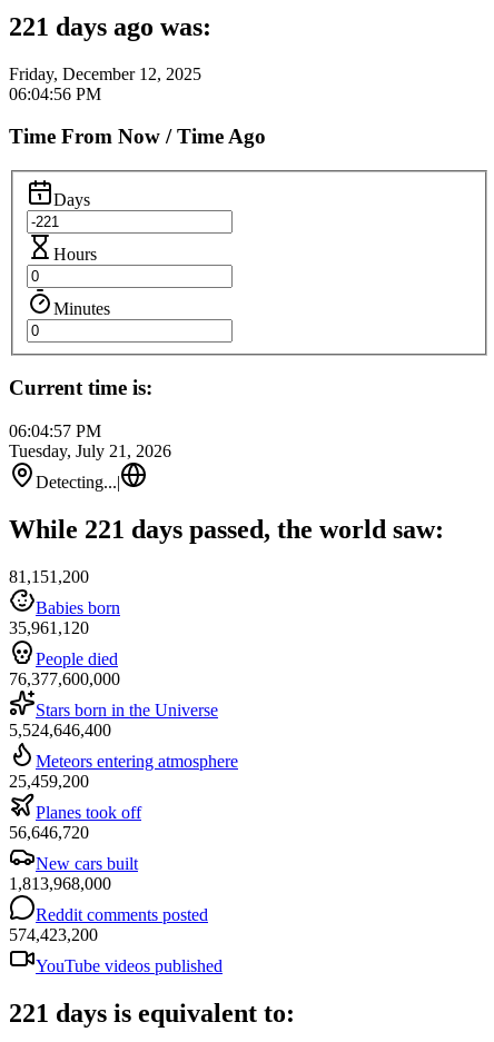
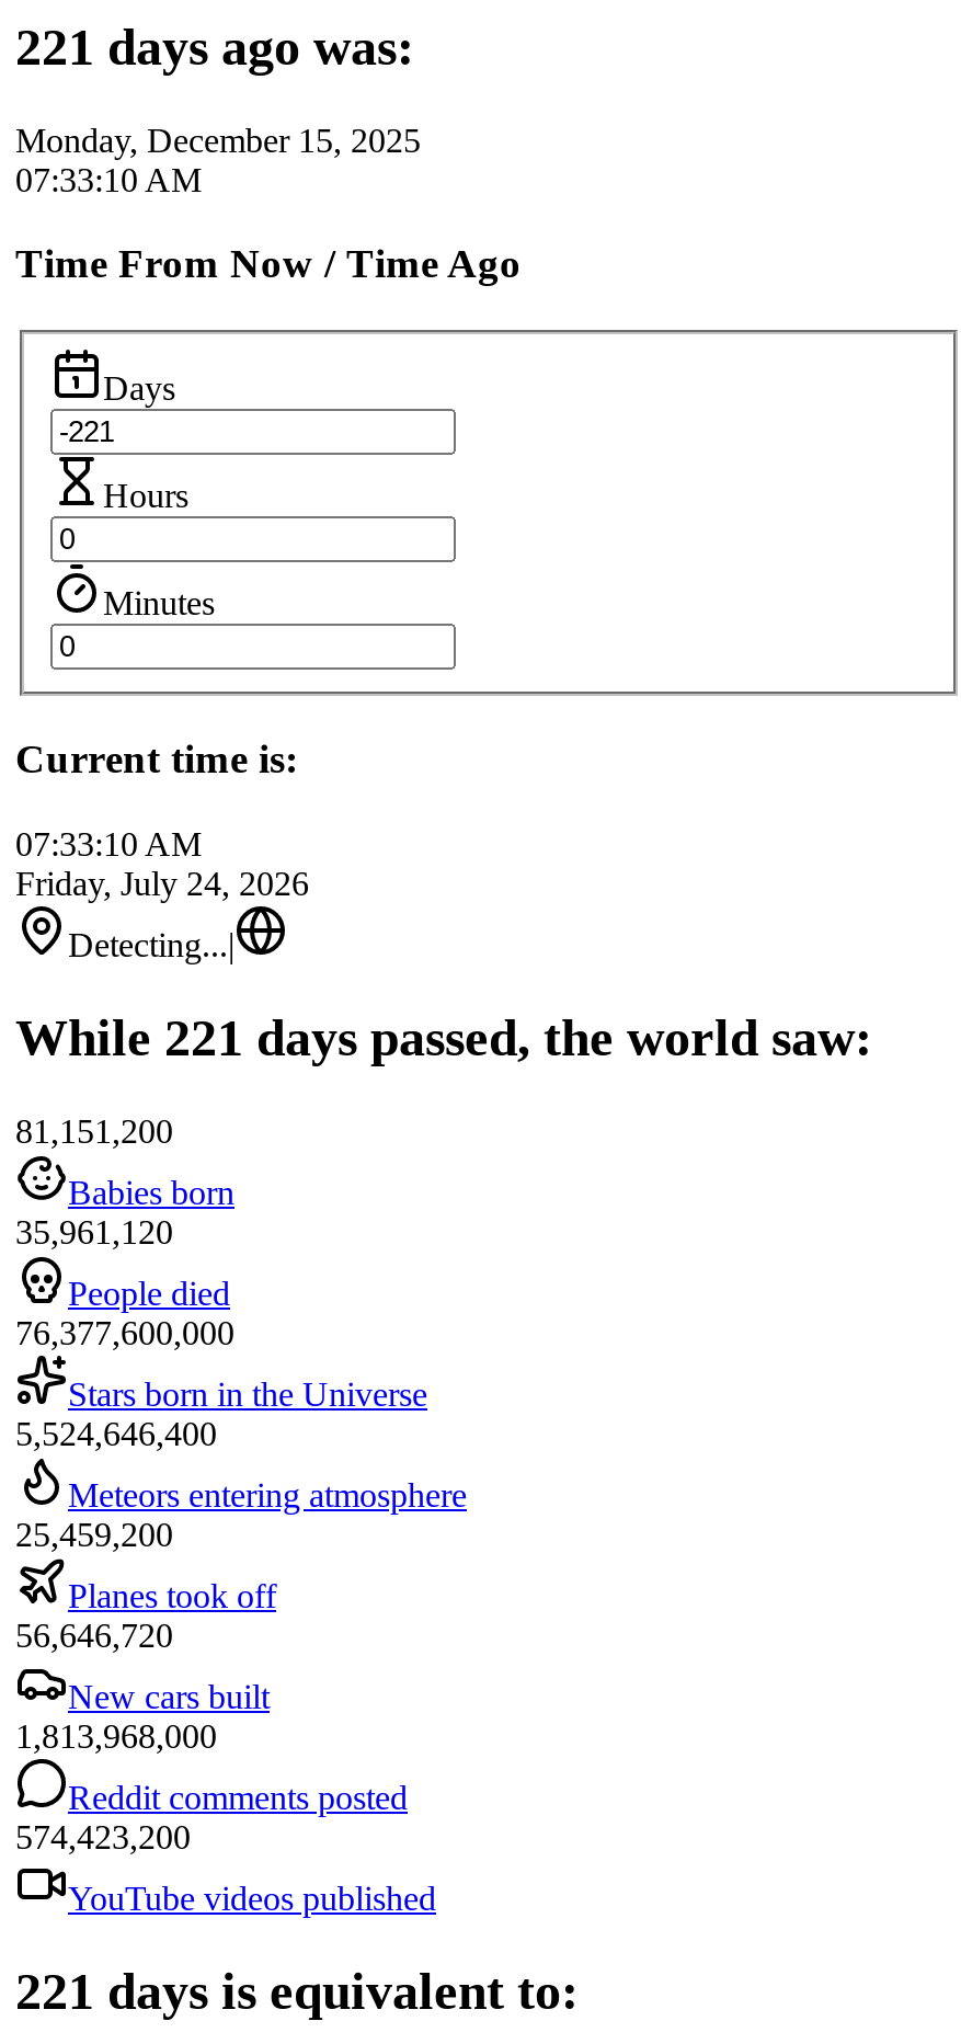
[9,64,201,103] Friday, December 12, 2025 | 06:04:56 PM -> [15,121,421,198] Monday, December 15, 2025 | 07:33:10 AM
[9,422,171,461] 06:04:57 PM | Tuesday, July 21, 2026 -> [15,826,309,902] 07:33:10 AM | Friday, July 24, 2026

